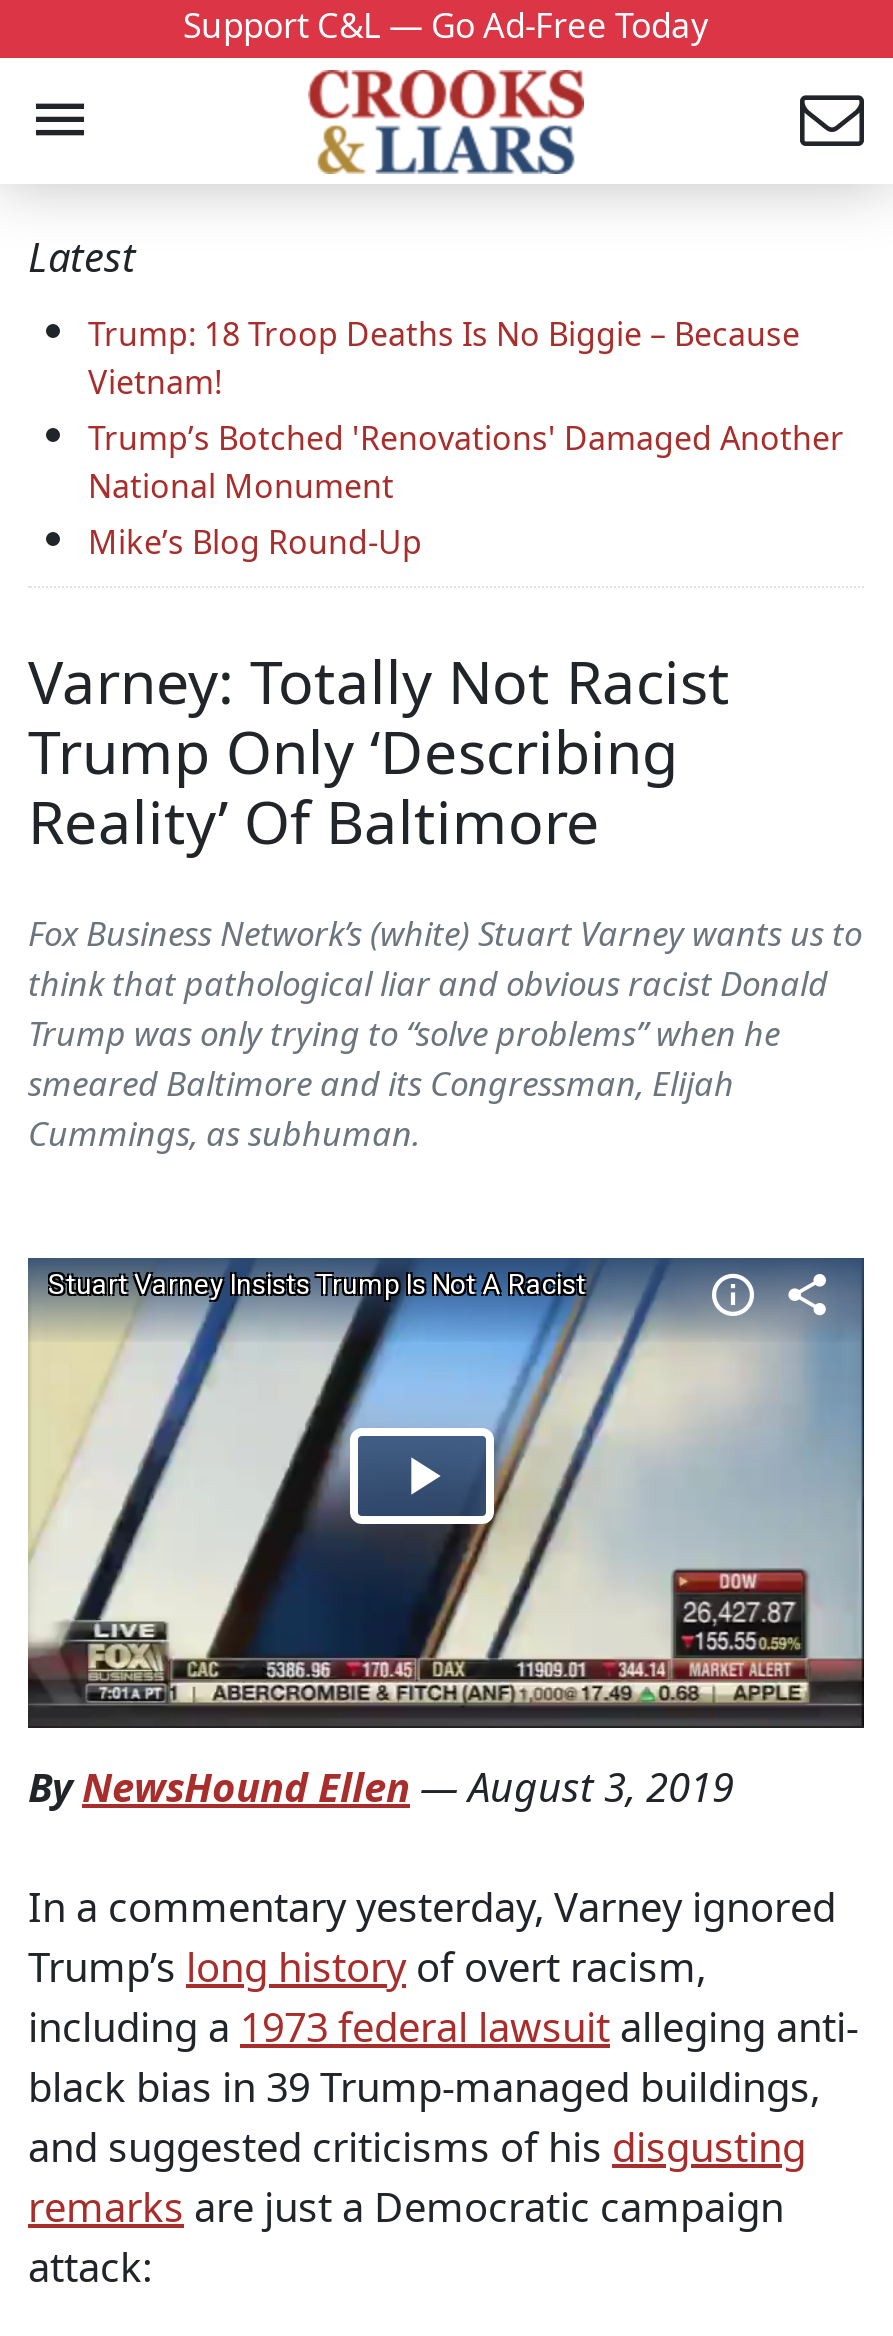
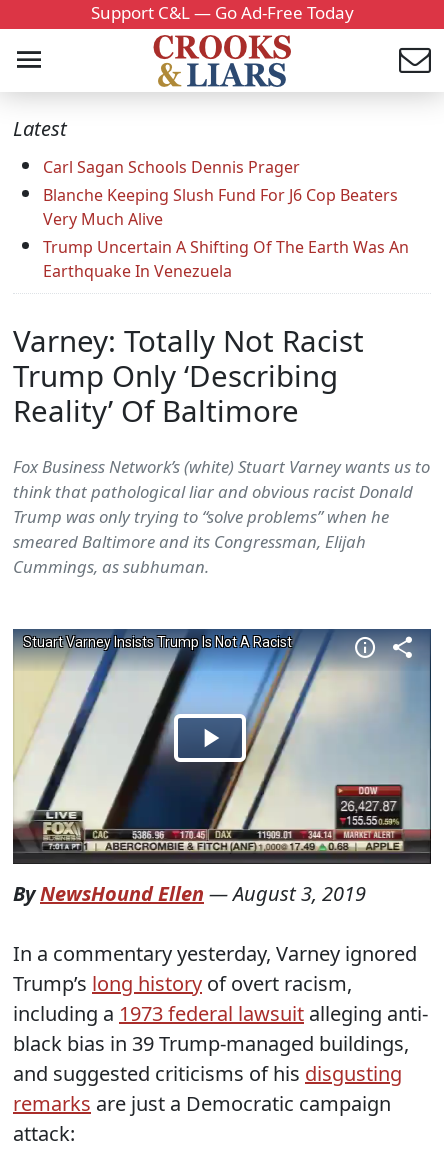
[88,313,844,565] Trump: 18 Troop Deaths Is No Biggie – Because | Vietnam! | Trump’s Botched 'Renovations' Damaged Another | National Monument | Mike’s Blog Round-Up -> [43,156,409,282] Carl Sagan Schools Dennis Prager | Blanche Keeping Slush Fund For J6 Cop Beaters | Very Much Alive | Trump Uncertain A Shifting Of The Earth Was An | Earthquake In Venezuela

